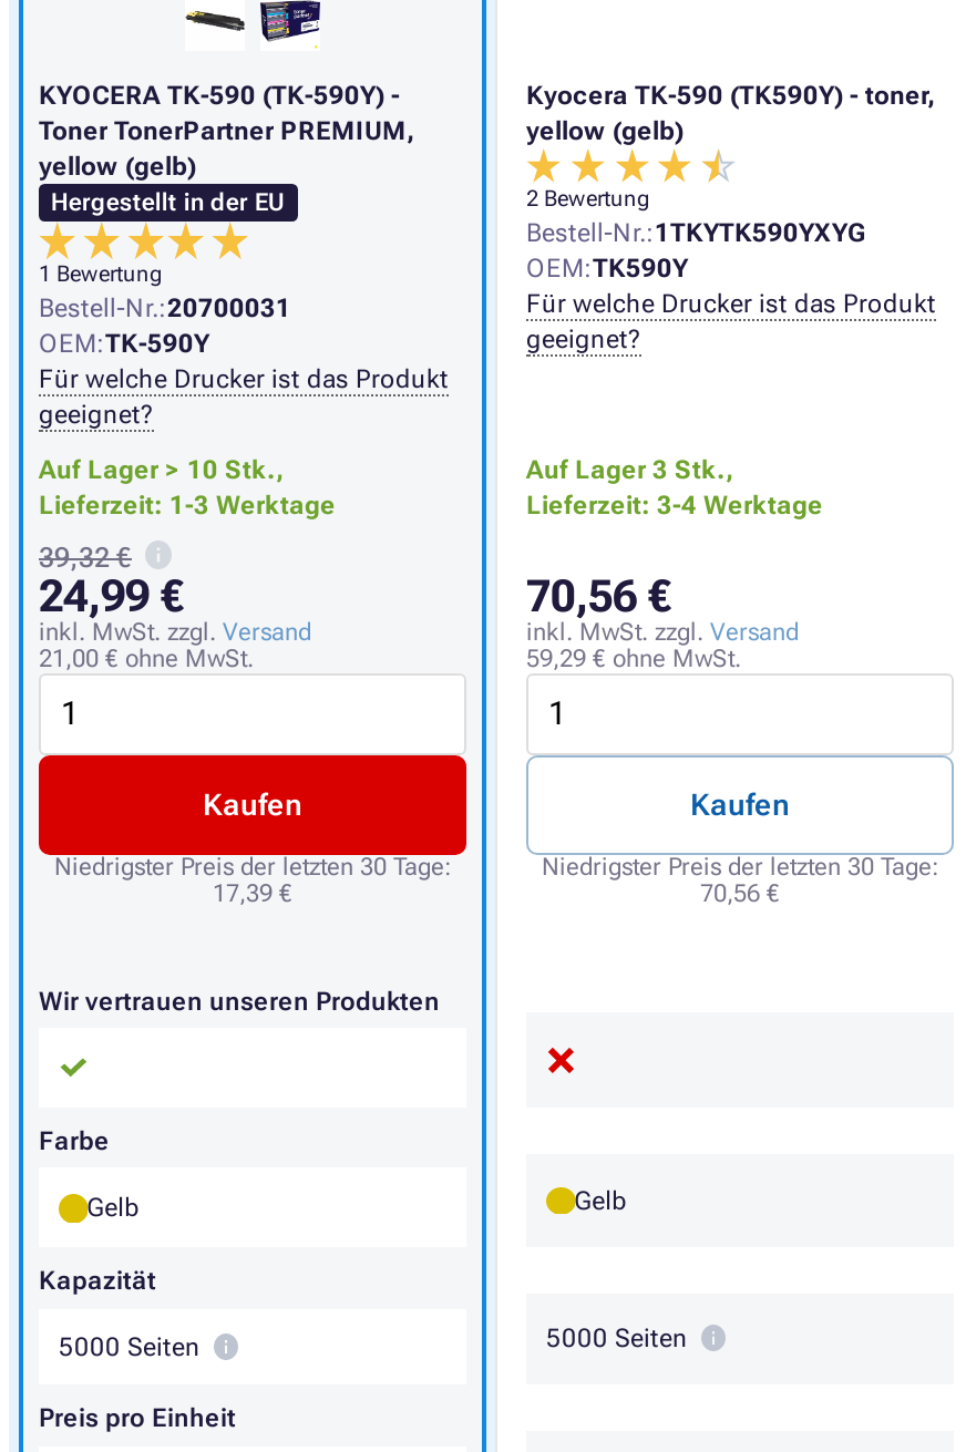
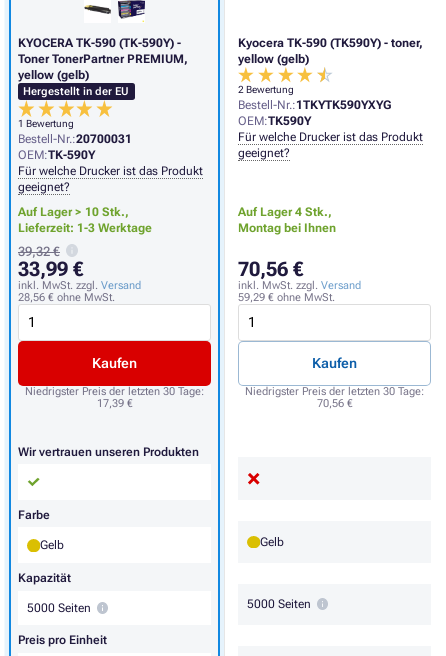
[526,453,823,520] Auf Lager 3 Stk., | Lieferzeit: 3-4 Werktage -> [238,205,336,235] Auf Lager 4 Stk., | Montag bei Ihnen
[39,571,185,622] 24,99 € -> [18,258,84,281] 33,99 €
[39,644,254,673] 21,00 €ohne MwSt. -> [18,291,115,304] 28,56 €ohne MwSt.

